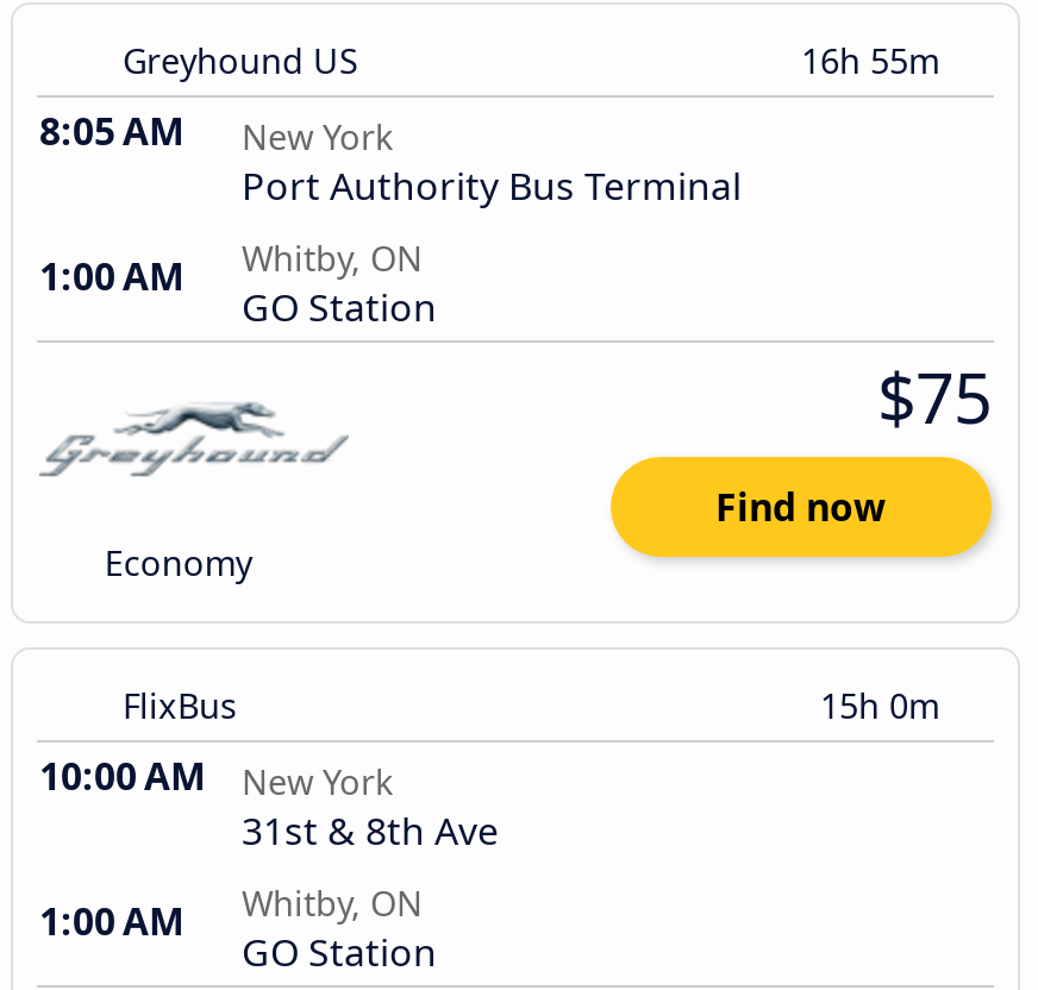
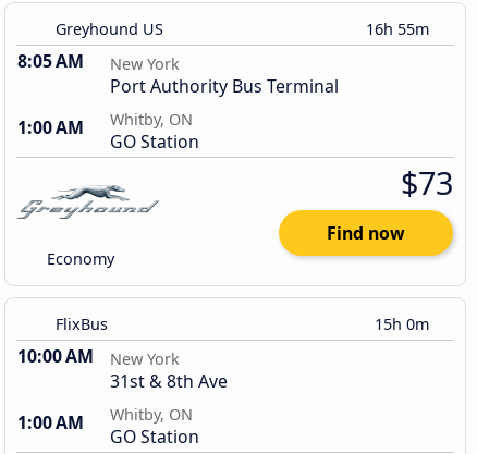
[877,350,992,443] $75 -> [401,161,453,204] $73

